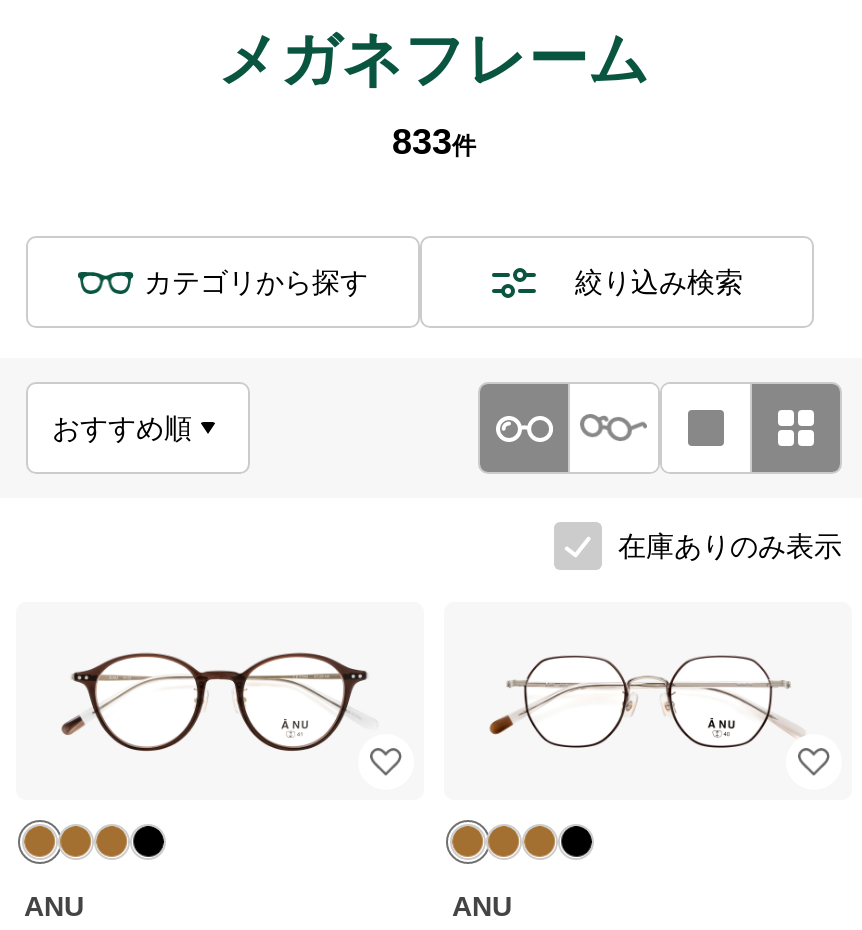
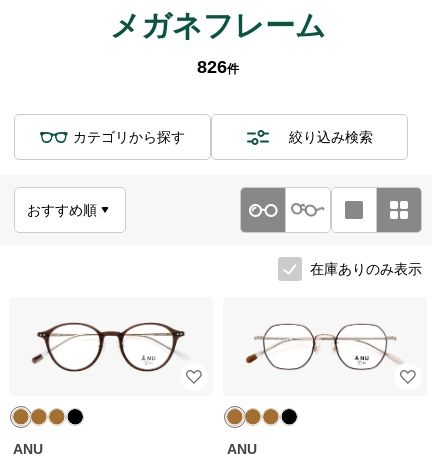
[392,122,476,162] 833件 -> [197,57,239,77] 826件

